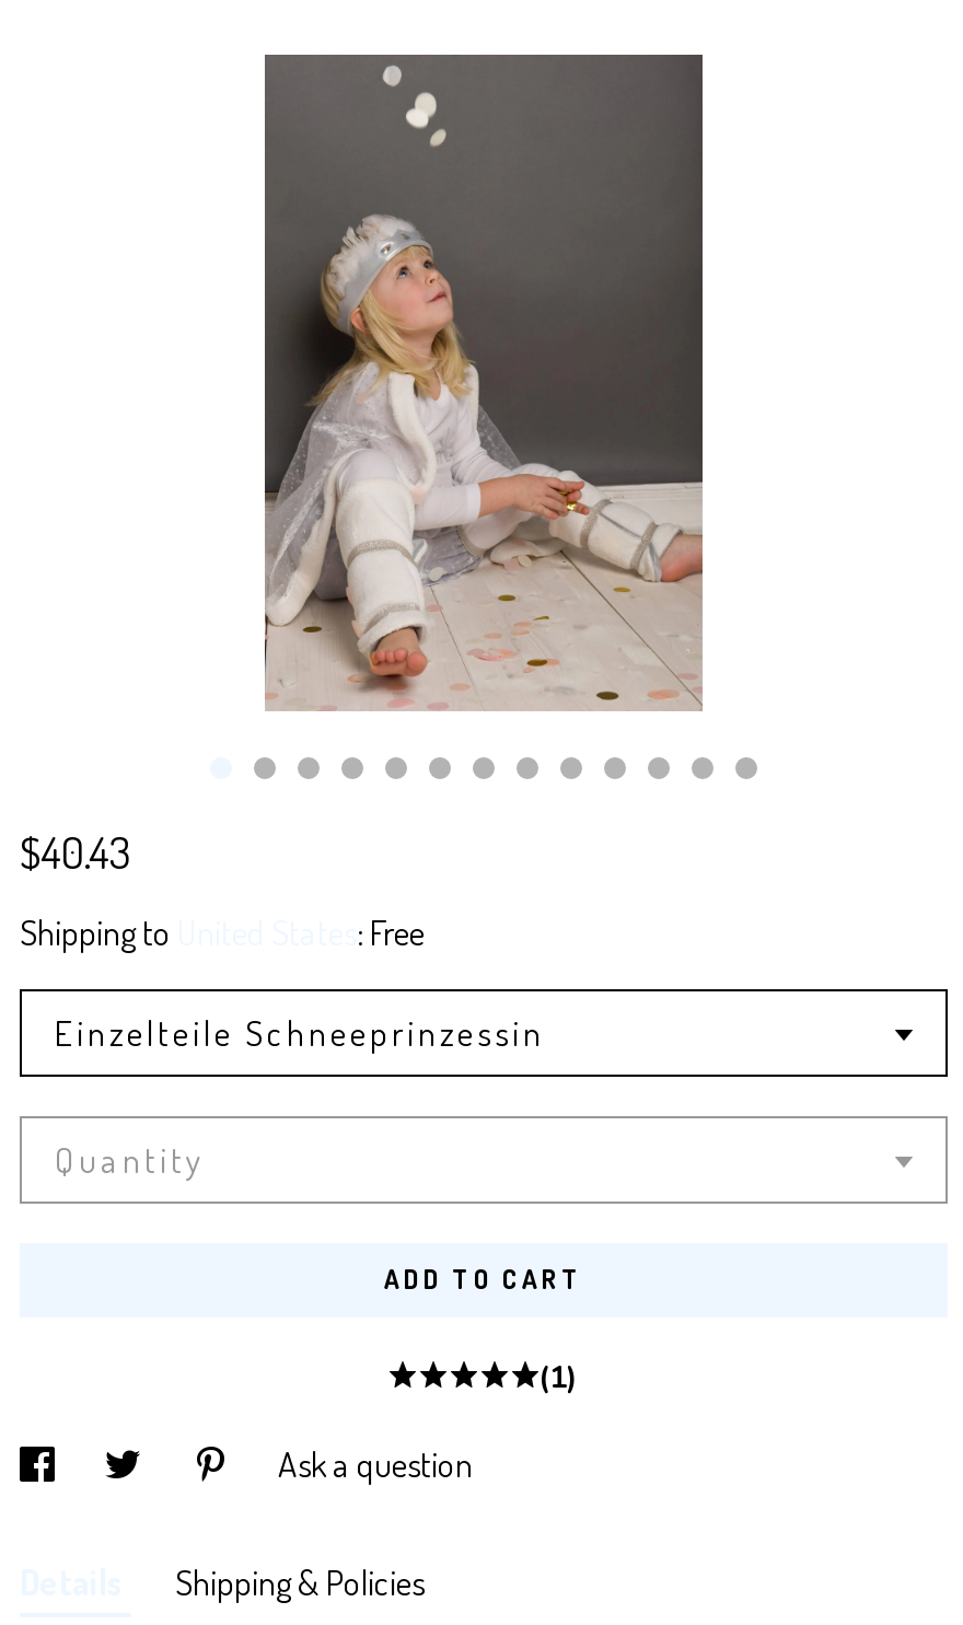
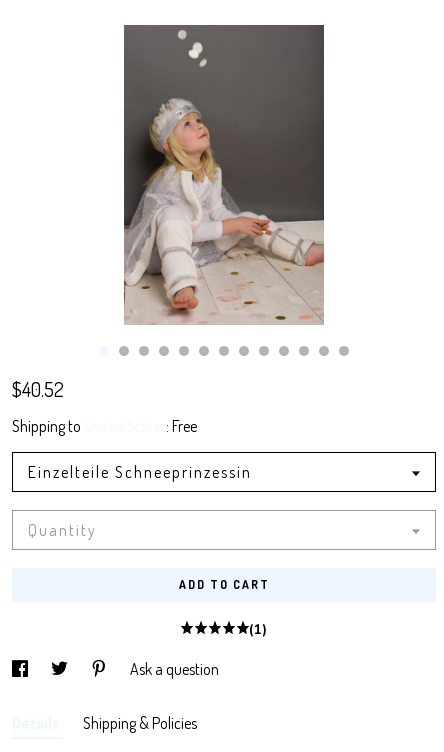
[20,823,131,880] $40.43 -> [12,376,64,402] $40.52

